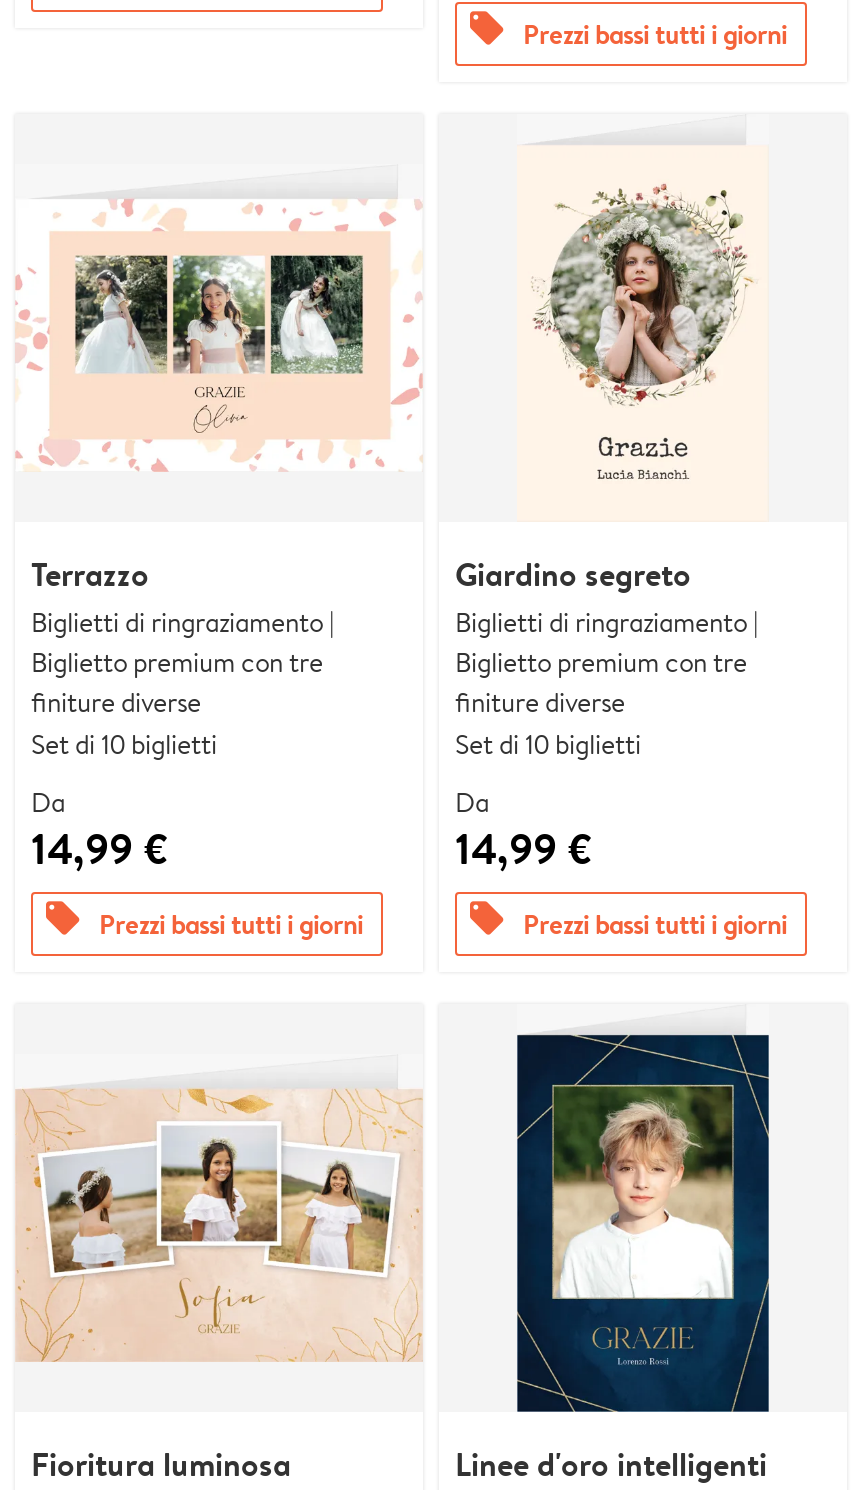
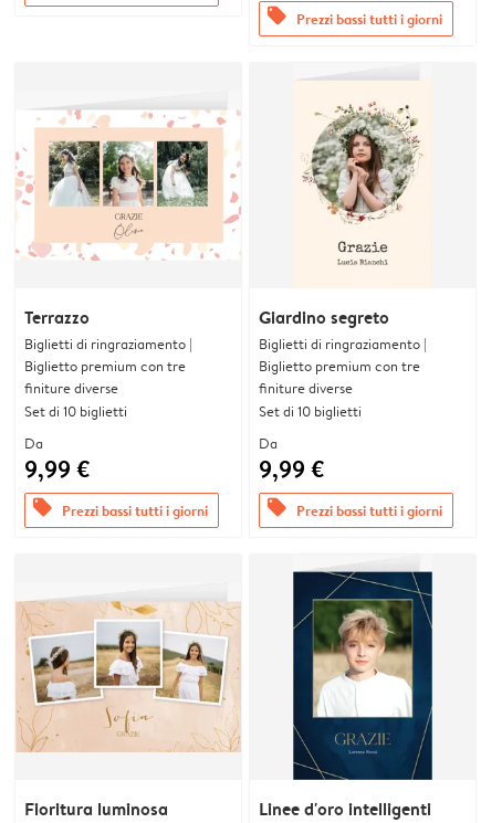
[31,820,169,878] 14,99 € -> [24,453,91,485] 9,99 €
[455,820,593,878] 14,99 € -> [259,453,325,485] 9,99 €

